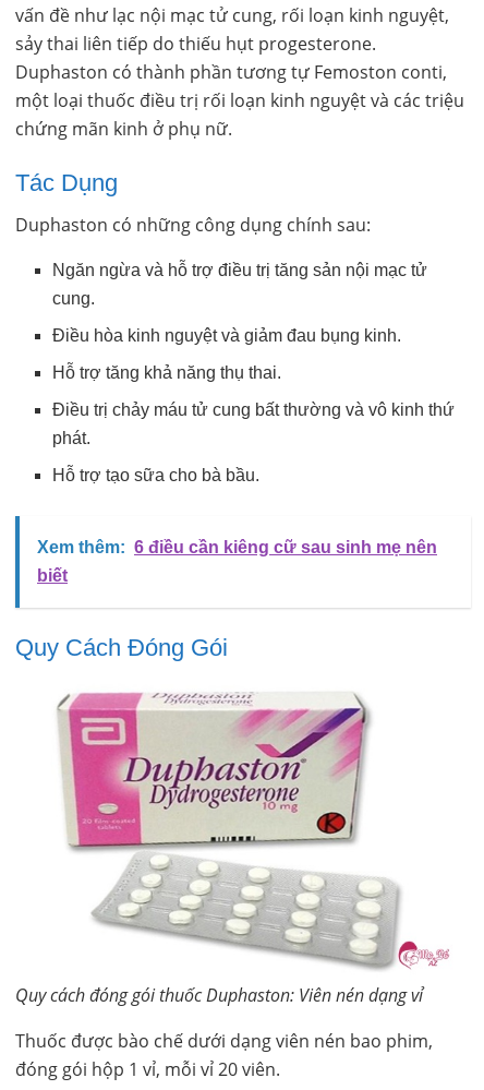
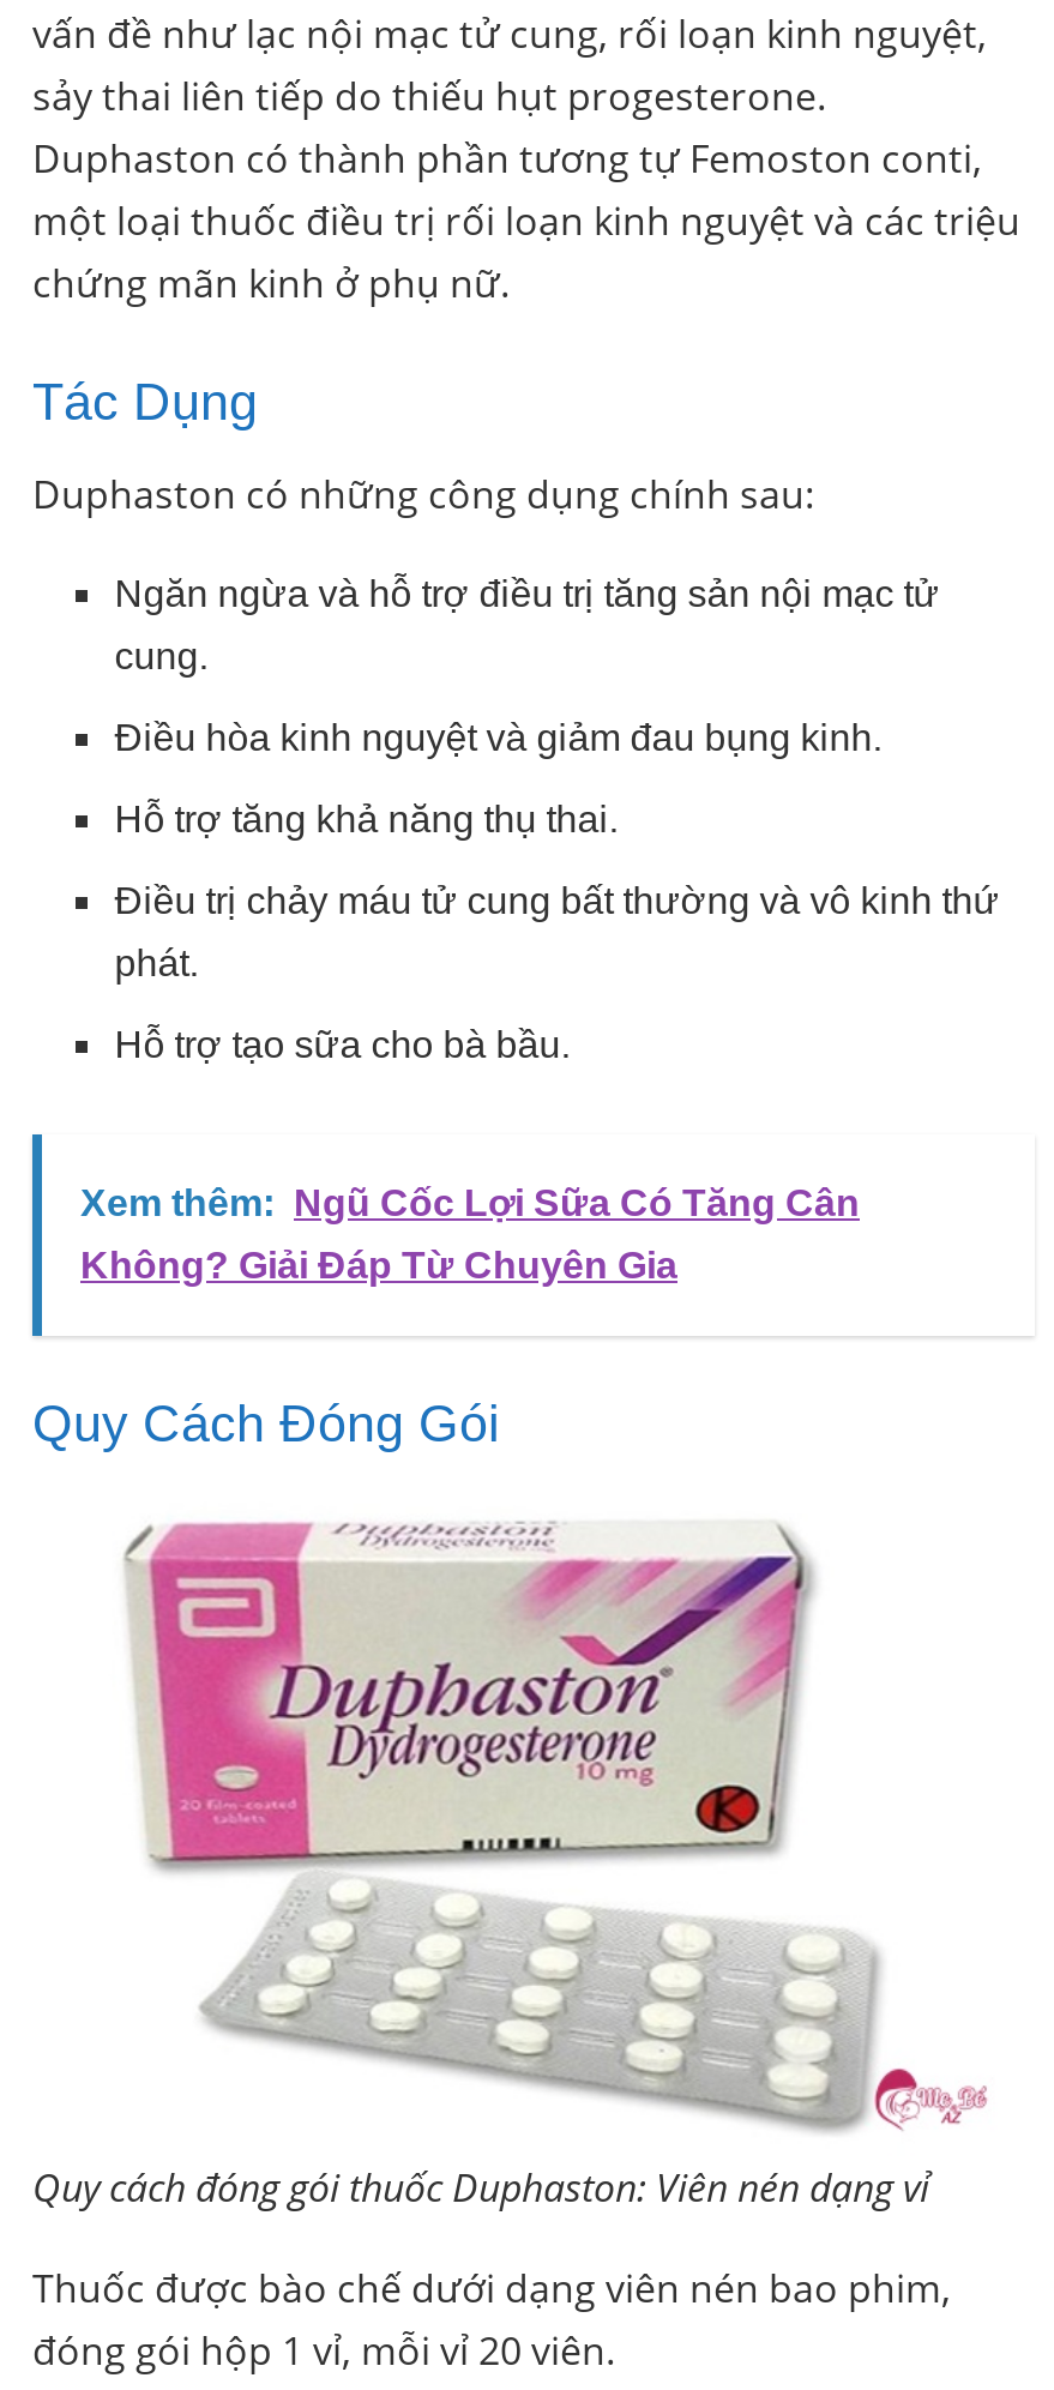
[37,538,437,557] Xem thêm: 6 điều cần kiêng cữ sau sinh mẹ nên -> [80,1184,860,1224] Xem thêm: Ngũ Cốc Lợi Sữa Có Tăng Cân
[37,567,68,585] biết -> [80,1246,677,1287] Không? Giải Đáp Từ Chuyên Gia

